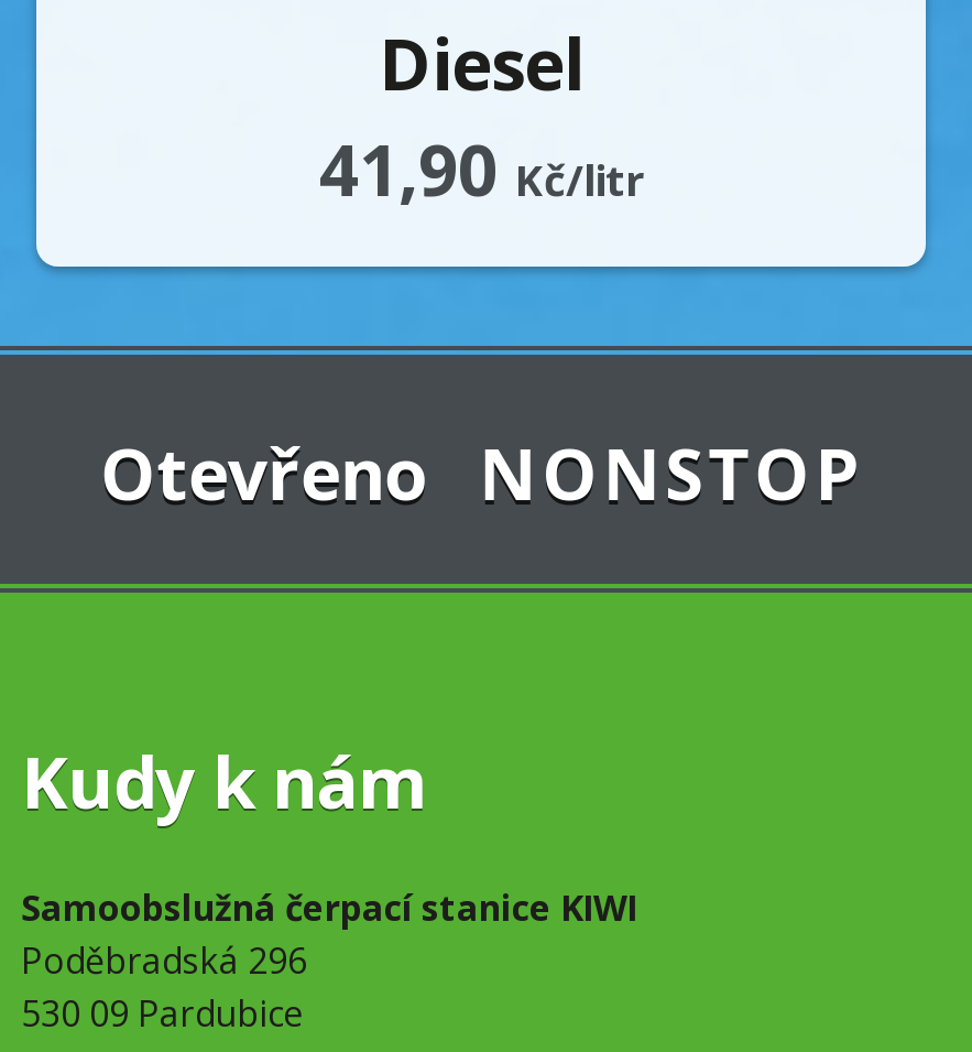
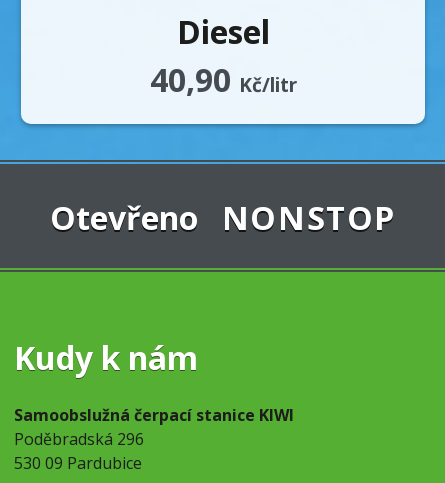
[319,121,643,216] 41,90 Kč/litr -> [149,58,296,101] 40,90 Kč/litr

